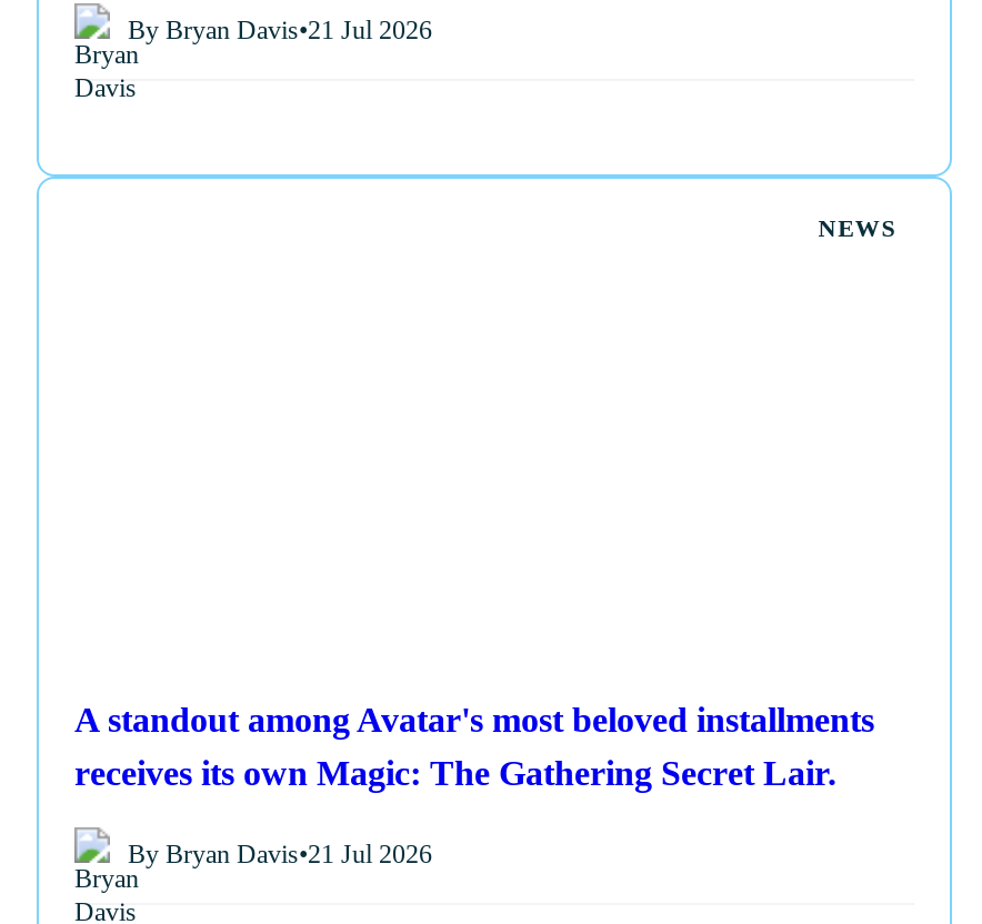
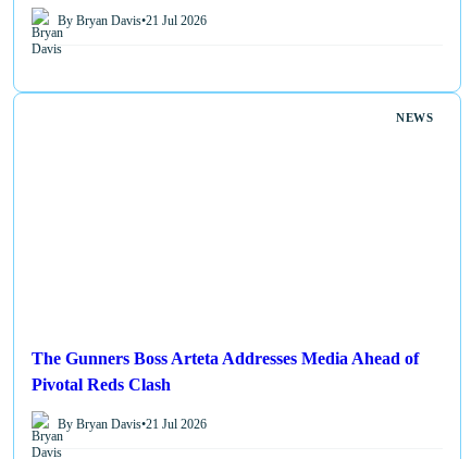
[74,701,874,792] A standout among Avatar's most beloved installments | receives its own Magic: The Gathering Secret Lair. -> [32,349,419,394] The Gunners Boss Arteta Addresses Media Ahead of | Pivotal Reds Clash

